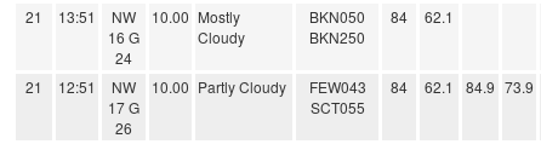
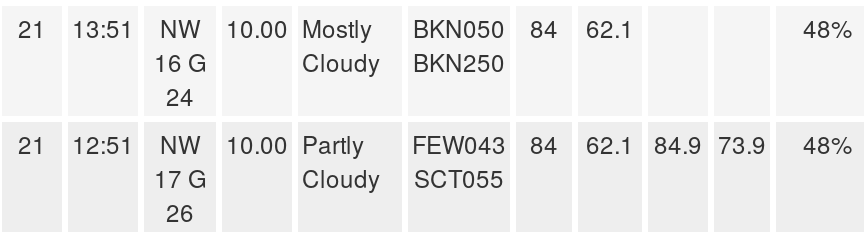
none -> [803,10,853,44] 48%
none -> [803,126,853,160] 48%

